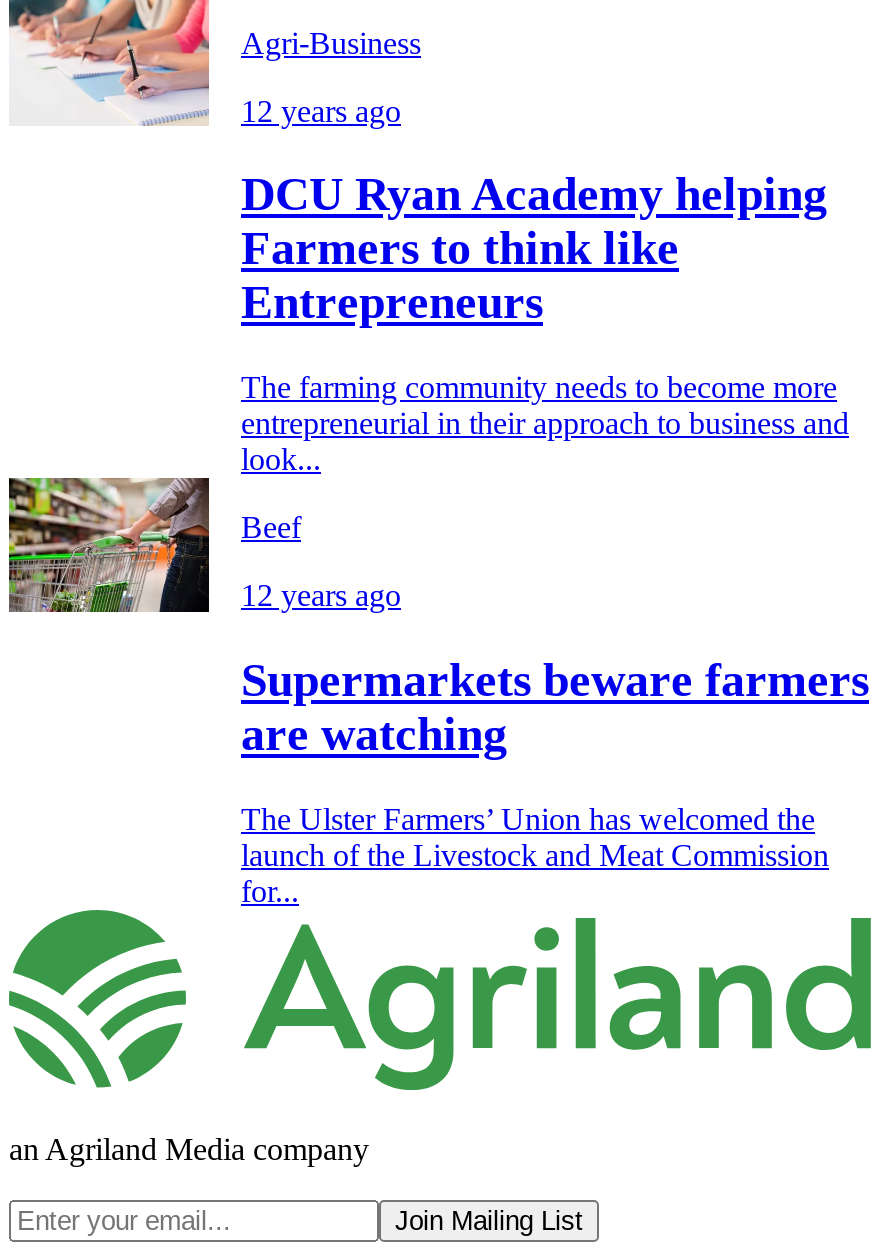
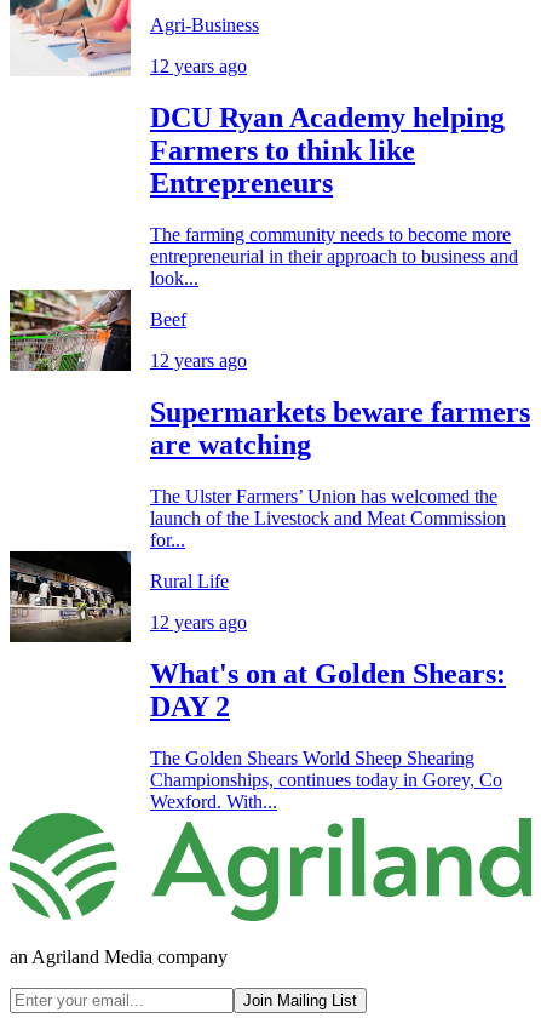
none -> [8,550,506,812] [image] | Rural Life | 12 years ago | What's on at Golden Shears: | DAY 2 | The Golden Shears World Sheep Shearing | Championships, continues today in Gorey, Co | Wexford. With...

